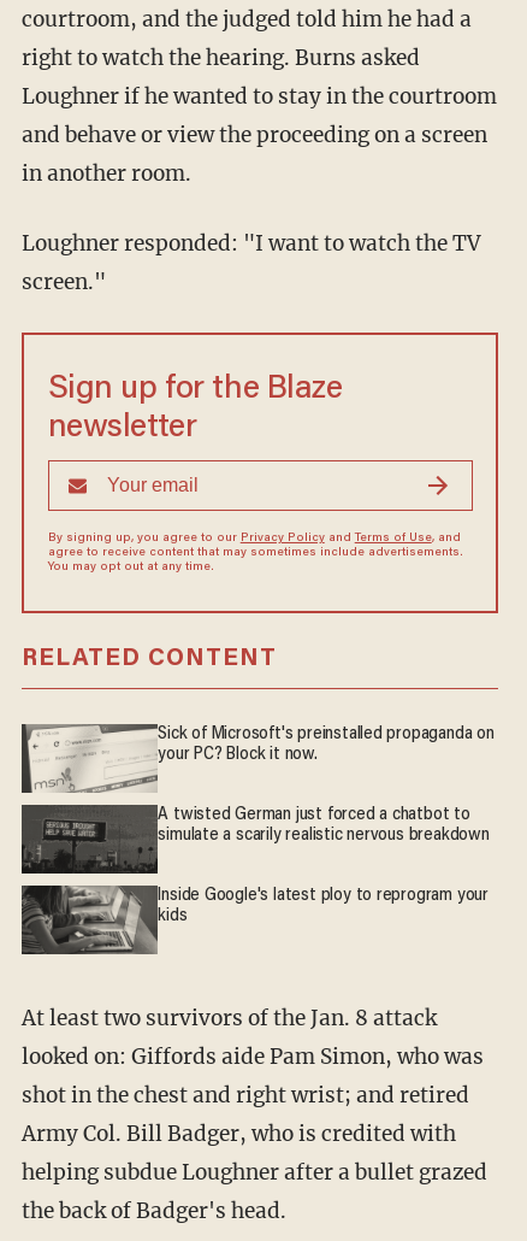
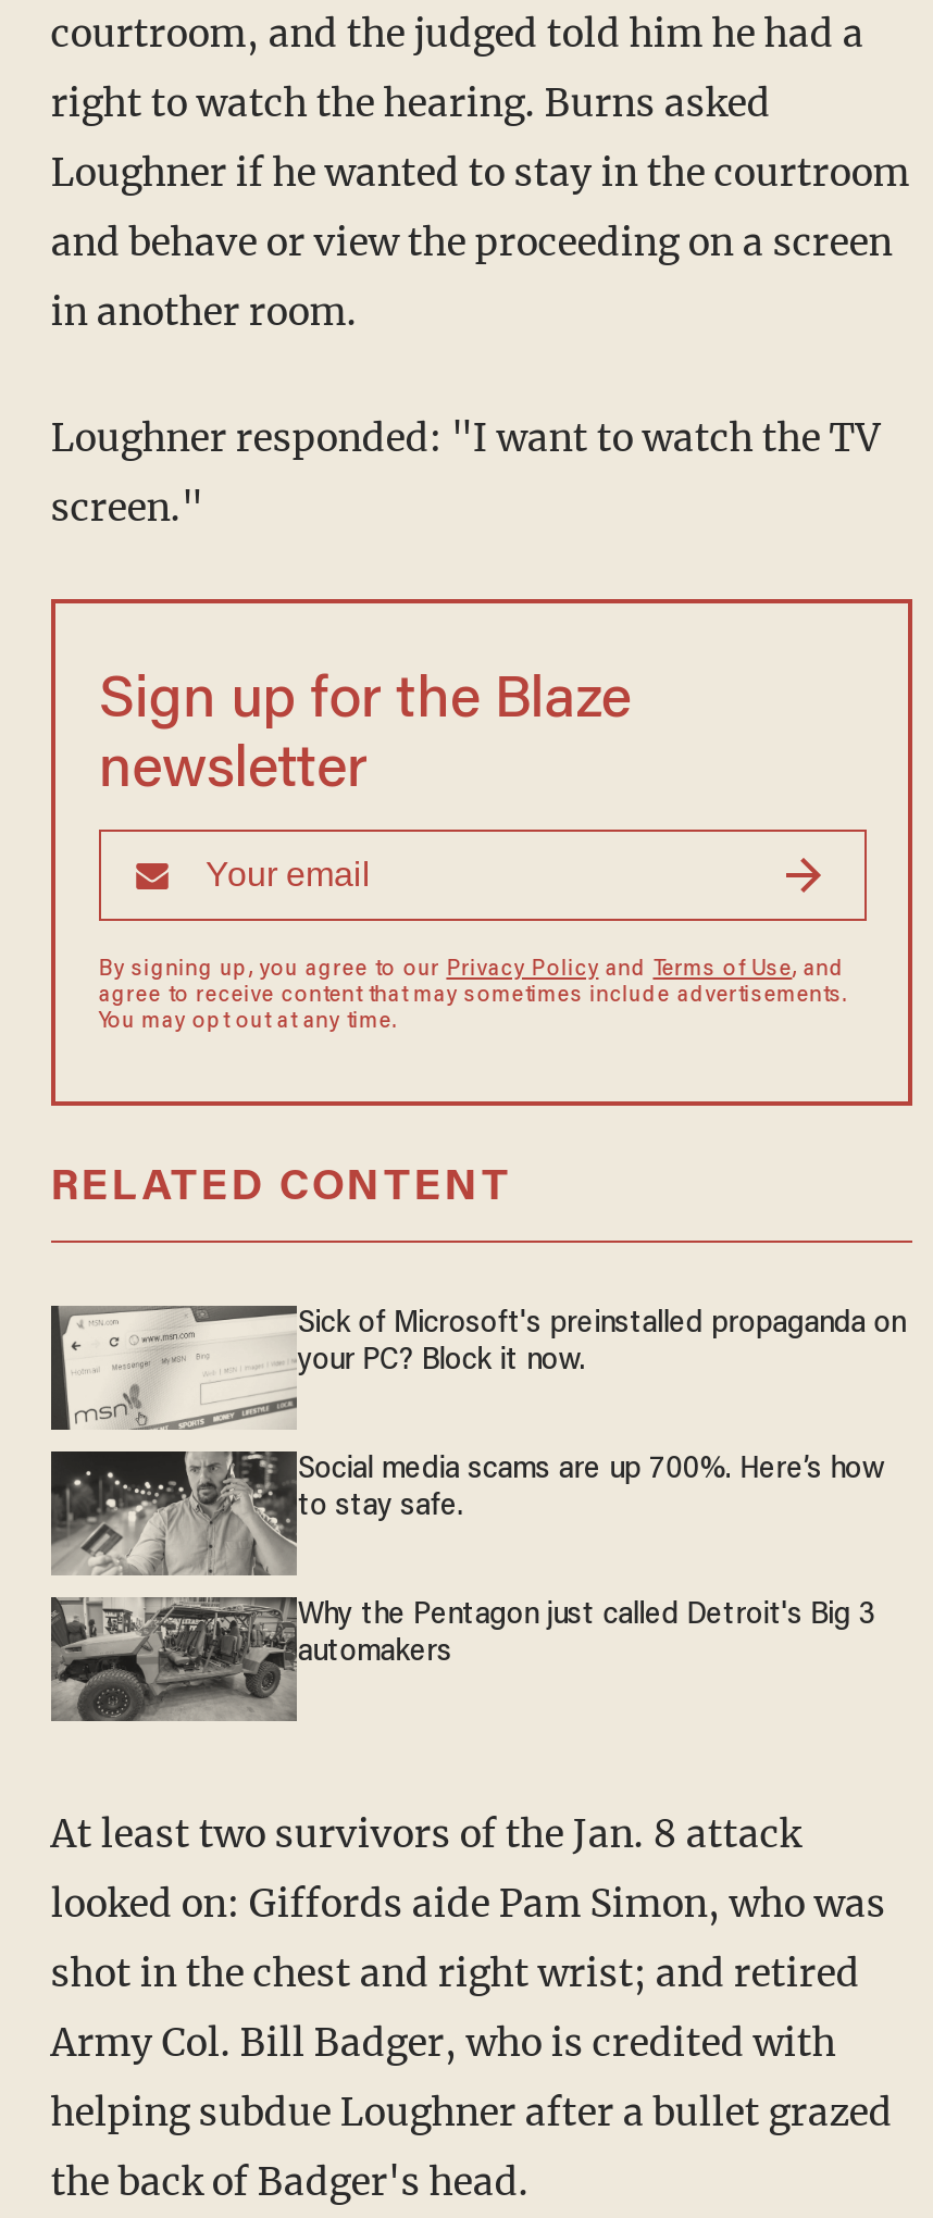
[22,805,489,875] [image] | A twisted German just forced a chatbot to | simulate a scarily realistic nervous breakdown -> [49,1451,885,1578] [image] | Social media scams are up 700%. Here’s how | to stay safe.
[22,884,488,954] [image] | Inside Google's latest ploy to reprogram your | kids -> [49,1597,876,1723] [image] | Why the Pentagon just called Detroit's Big 3 | automakers

